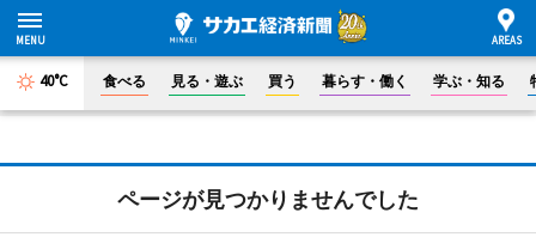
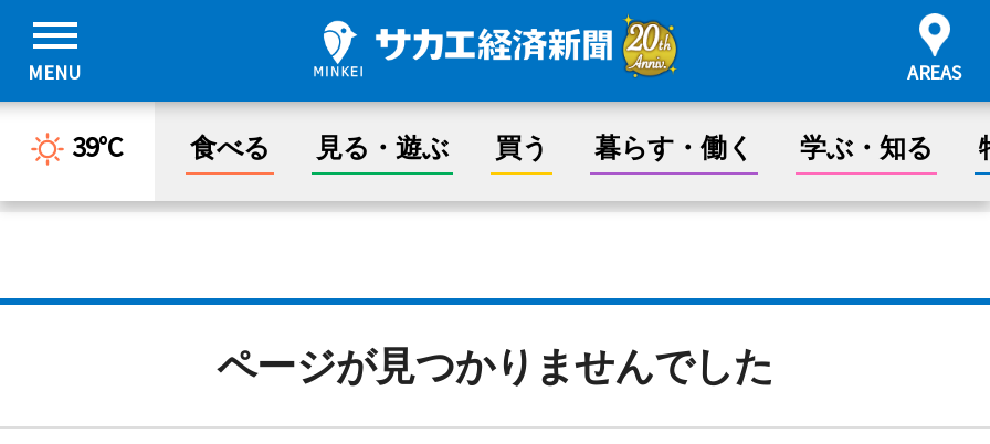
[39,71,68,92] 40°C -> [72,129,125,167] 39°C

